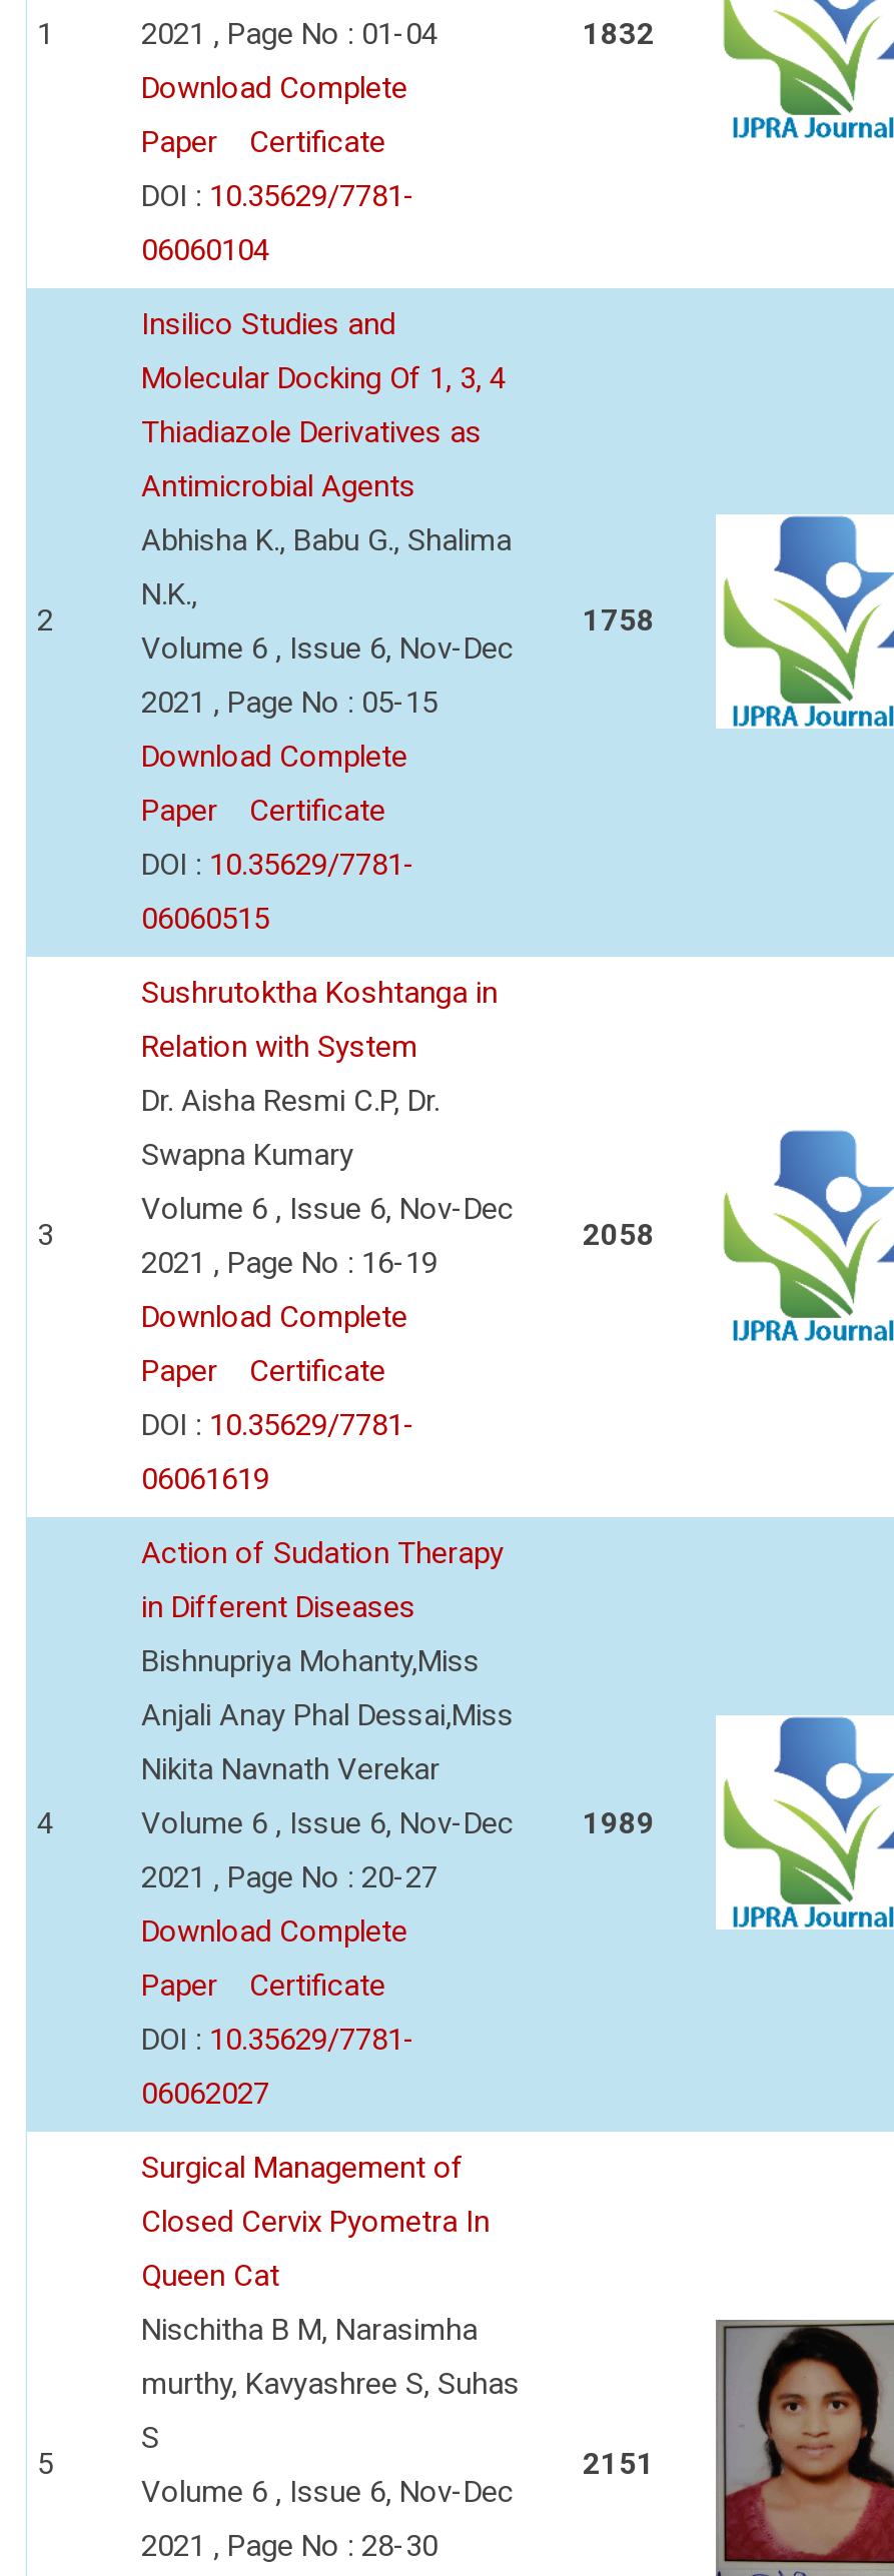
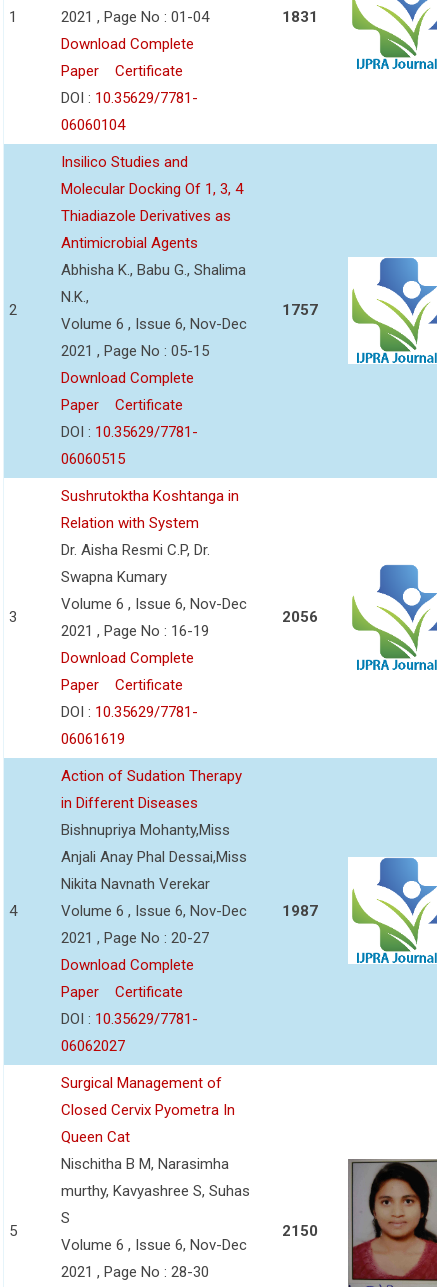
[583,15,655,51] 1832 -> [281,8,317,26] 1831
[583,602,655,638] 1758 -> [281,301,317,319] 1757
[583,1216,655,1252] 2058 -> [281,608,317,626] 2056
[141,1805,655,1841] Volume 6 , Issue 6, Nov-Dec 1989 -> [61,902,317,920] Volume 6 , Issue 6, Nov-Dec 1987
[583,2445,655,2481] 2151 -> [281,1222,317,1240] 2150

